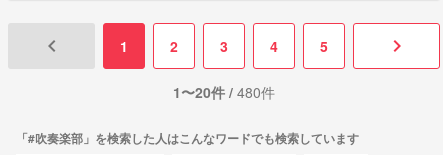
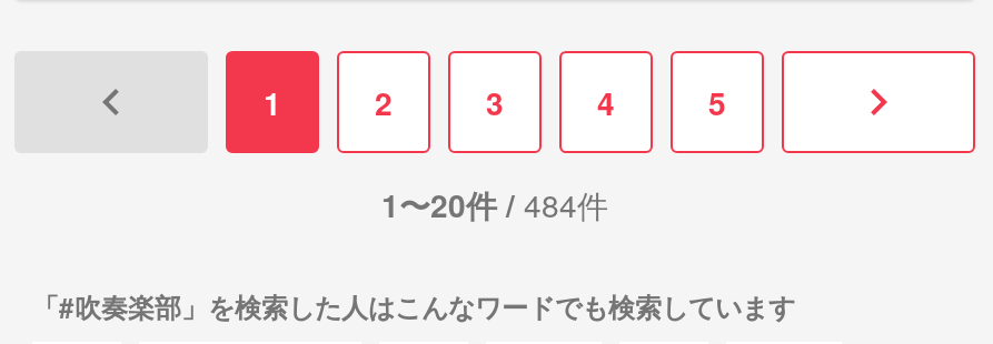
[173,82,275,102] 1〜20件 / 480件 -> [381,182,608,226] 1〜20件 / 484件

